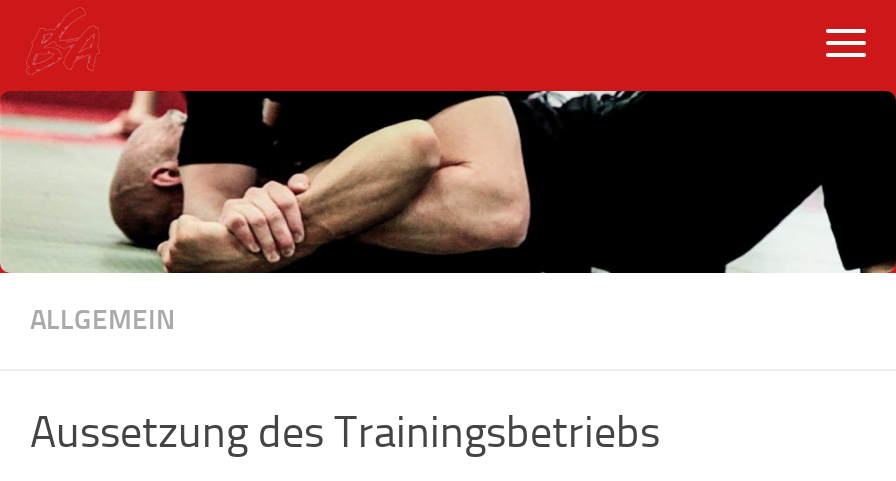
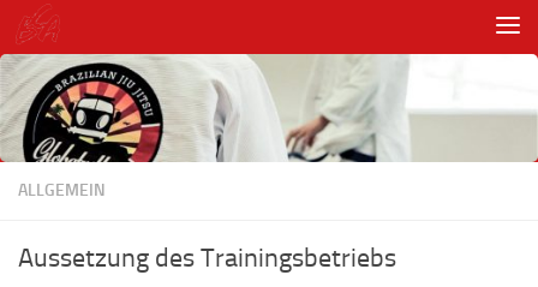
[6,89,890,277] [image] -> [4,53,534,165] [image]

